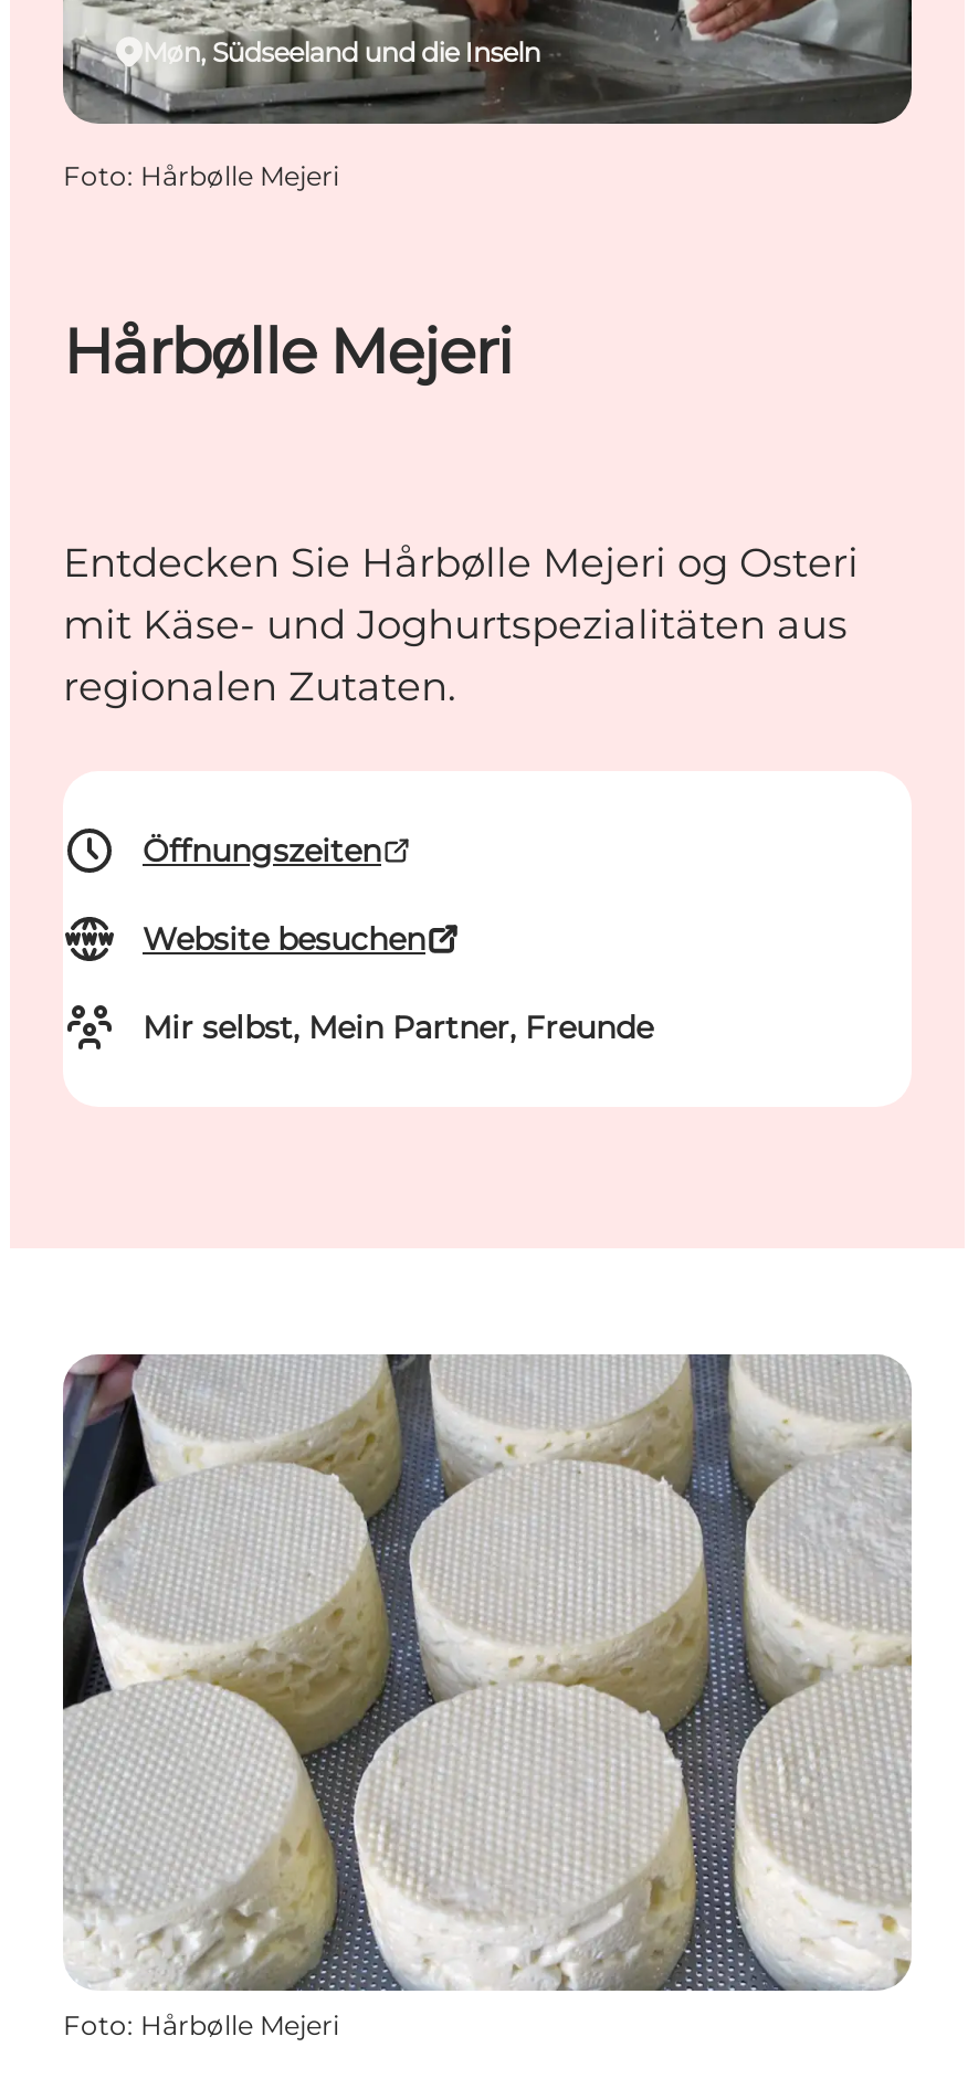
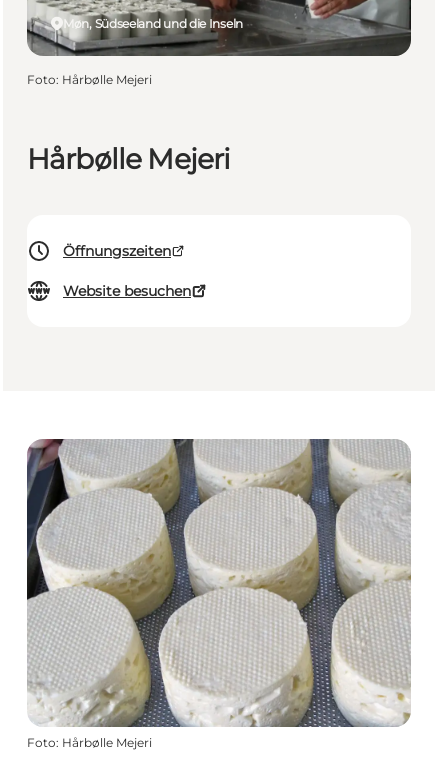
[63,540,859,712] Entdecken Sie Hårbølle Mejeri og Osteri | mit Käse- und Joghurtspezialitäten aus | regionalen Zutaten. -> none
[143,1008,653,1048] Mir selbst, Mein Partner, Freunde -> none

